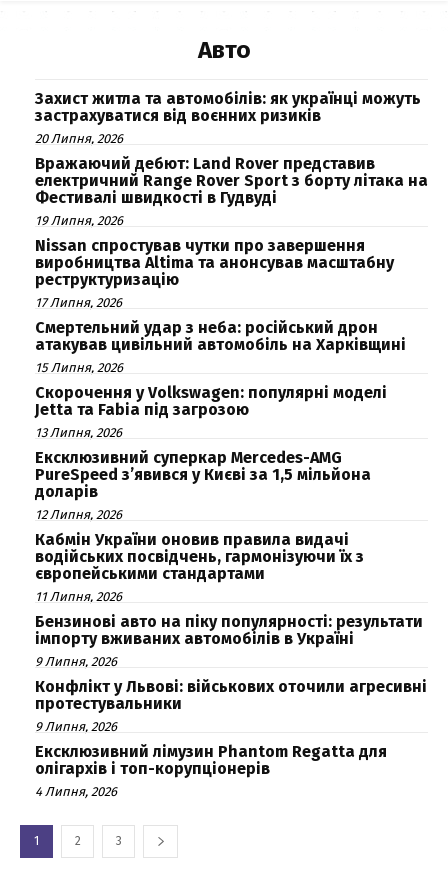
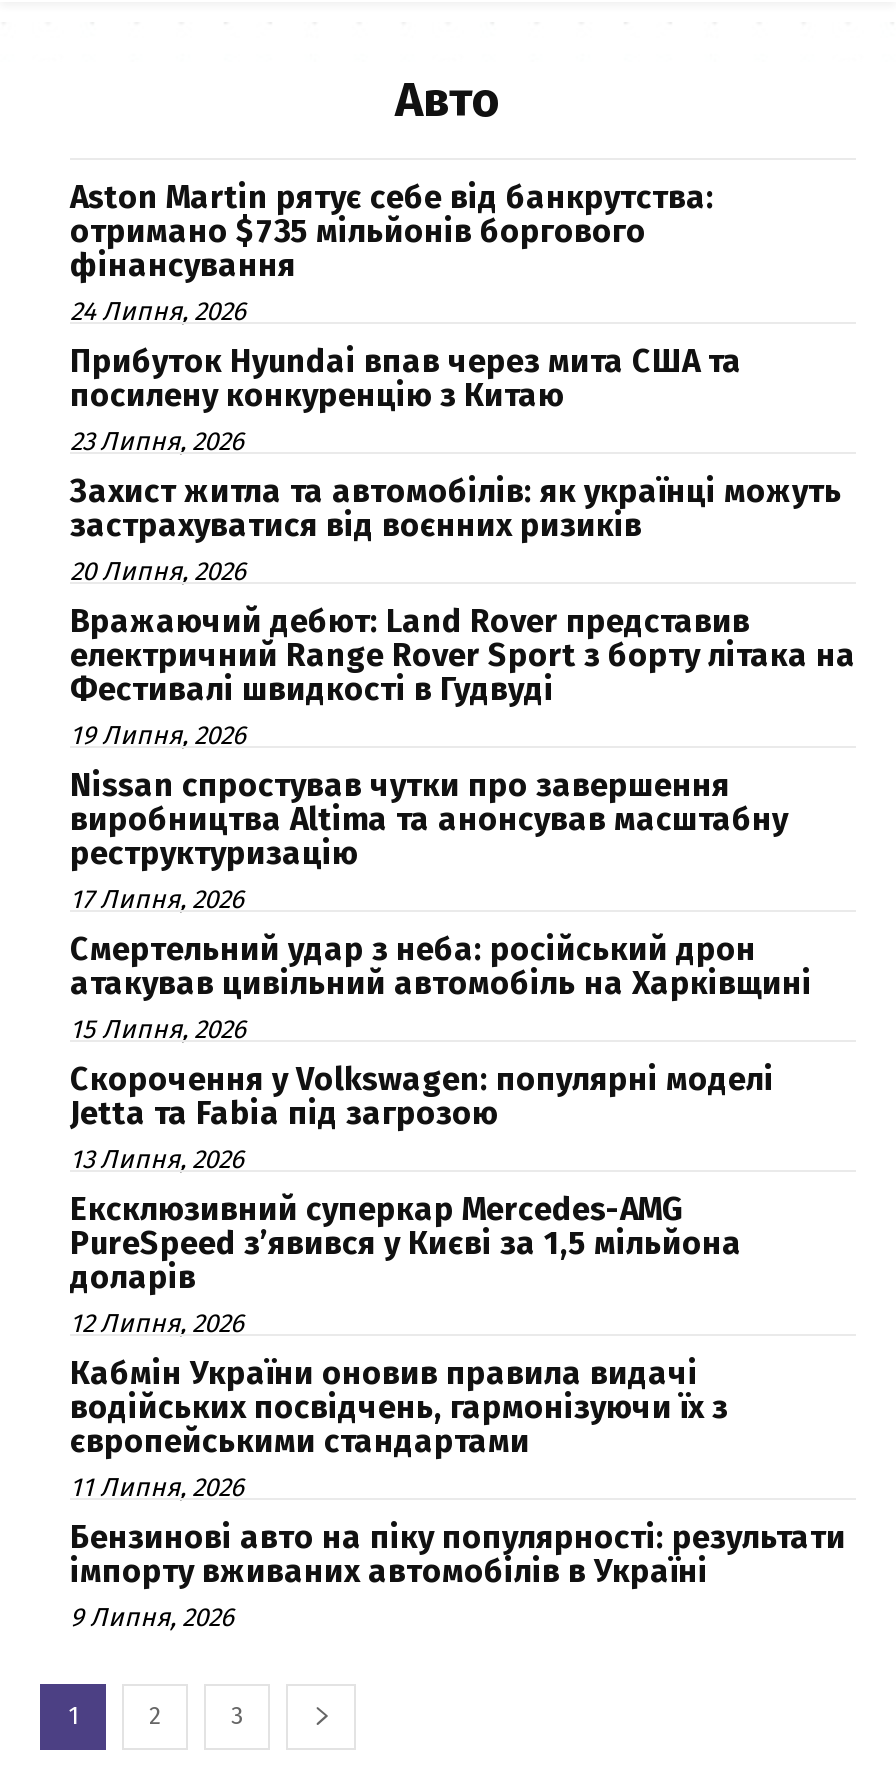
none -> [70,177,742,455] Aston Martin рятує себе від банкрутства: | отримано $735 мільйонів боргового | фінансування | 24 Липня, 2026 | Прибуток Hyundai впав через мита США та | посилену конкуренцію з Китаю | 23 Липня, 2026
moved [35,89,428,669] -> [70,471,856,1631]: Захист житла та автомобілів: як українці можуть | застрахуватися від воєнних ризиків | 20 Липня, 2026 | ... | імпорту вживаних автомобілів в Україні | 9 Липня, 2026
[35,677,427,799] Конфлікт у Львові: військових оточили агресивні | протестувальники | 9 Липня, 2026 | Ексклюзивний лімузин Phantom Regatta для | олігархів і топ-корупціонерів | 4 Липня, 2026 -> none

